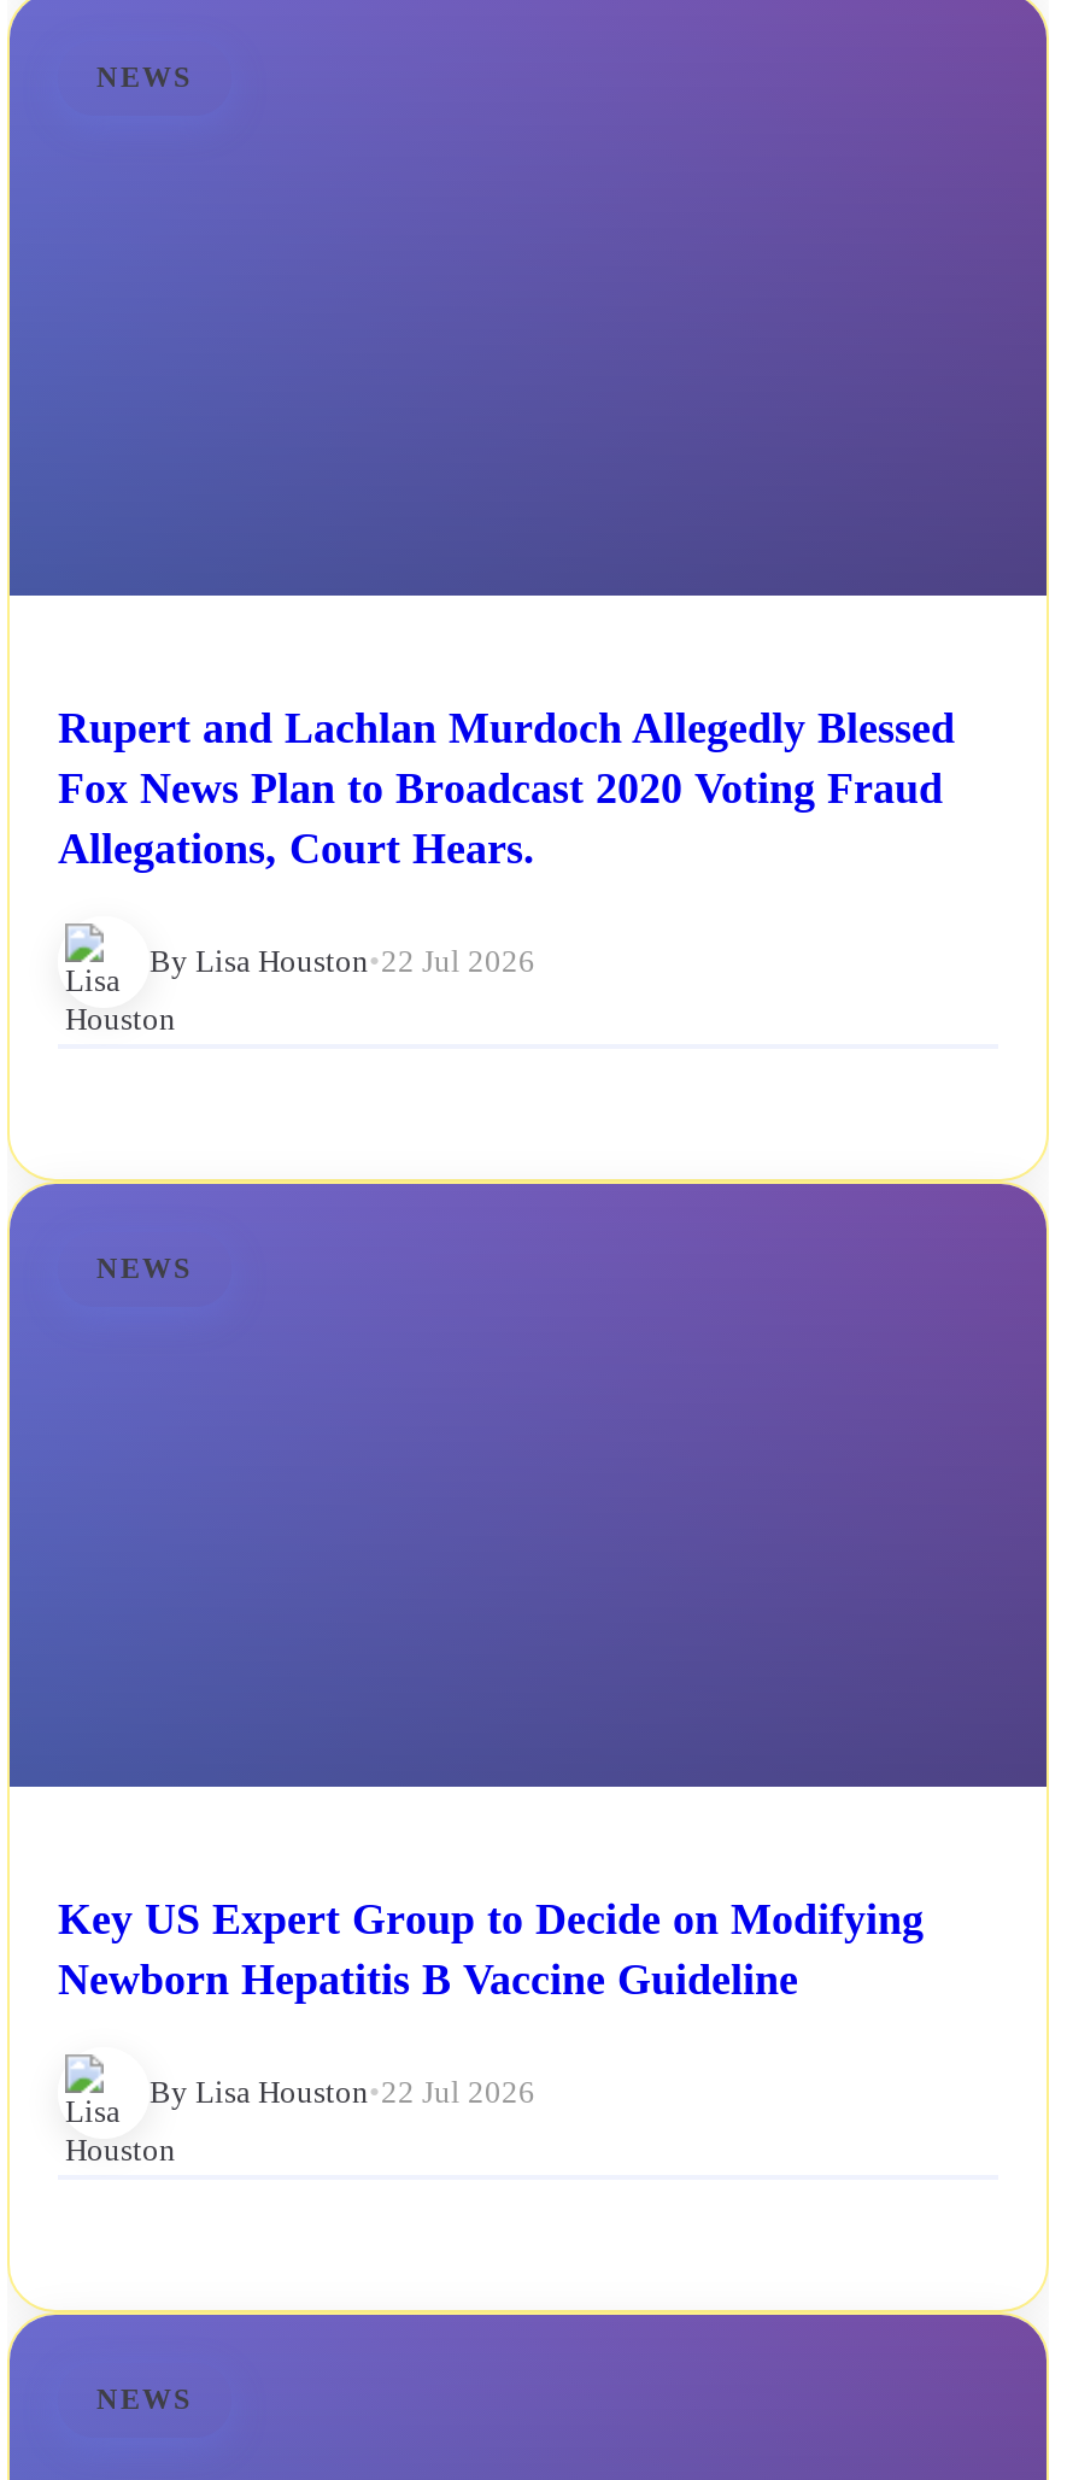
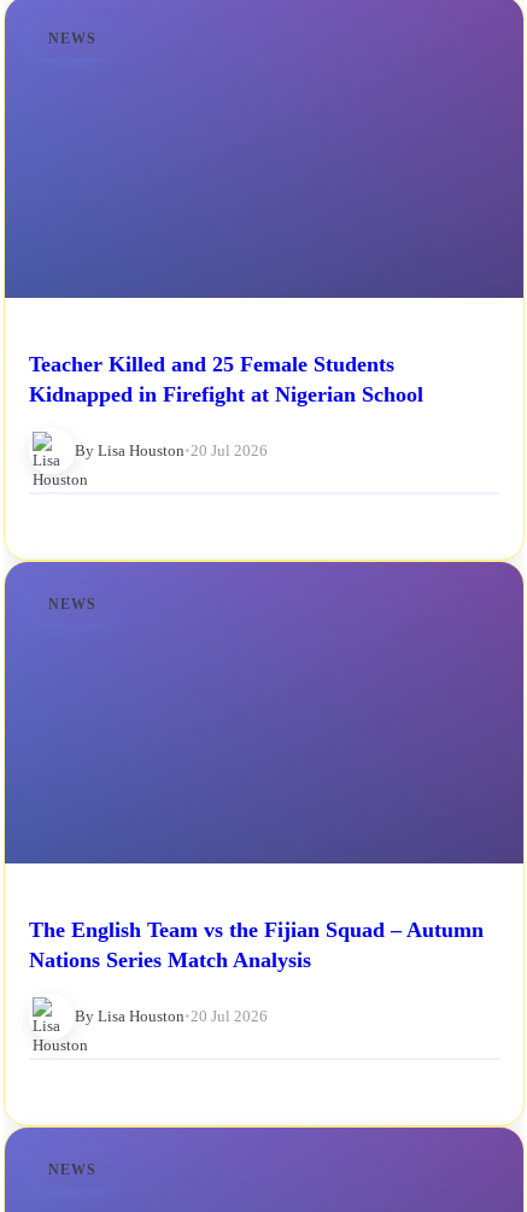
[58,704,955,872] Rupert and Lachlan Murdoch Allegedly Blessed | Fox News Plan to Broadcast 2020 Voting Fraud | Allegations, Court Hears. -> [29,352,423,406] Teacher Killed and 25 Female Students | Kidnapped in Firefight at Nigerian School
[150,942,535,978] By Lisa Houston • 22 Jul 2026 -> [75,441,268,459] By Lisa Houston • 20 Jul 2026
[58,1895,924,2003] Key US Expert Group to Decide on Modifying | Newborn Hepatitis B Vaccine Guideline -> [29,918,484,972] The English Team vs the Fijian Squad – Autumn | Nations Series Match Analysis
[150,2073,535,2109] By Lisa Houston • 22 Jul 2026 -> [75,1007,268,1025] By Lisa Houston • 20 Jul 2026

